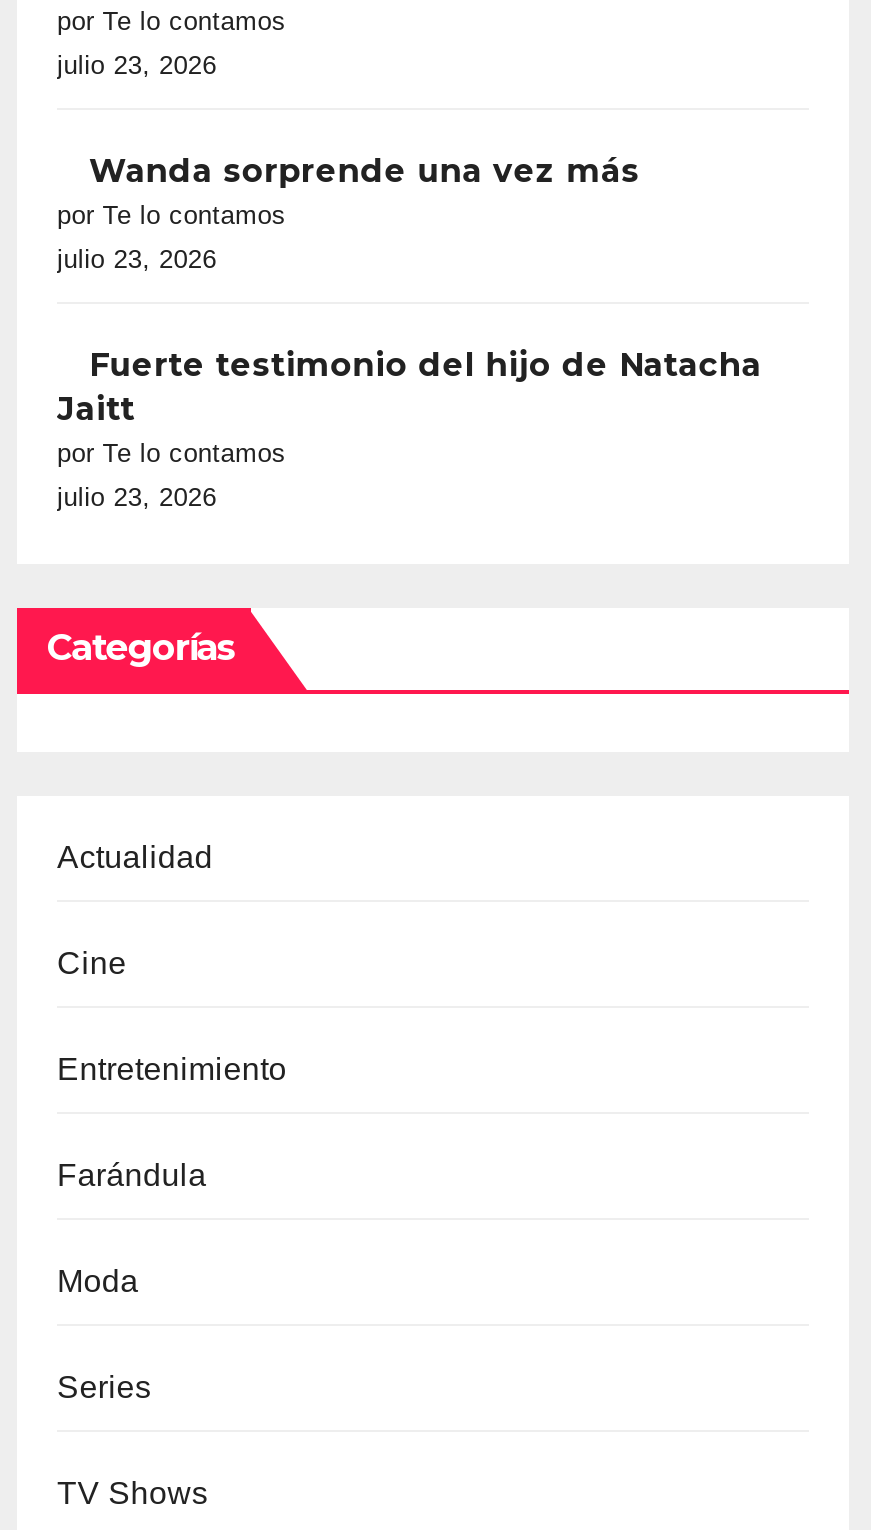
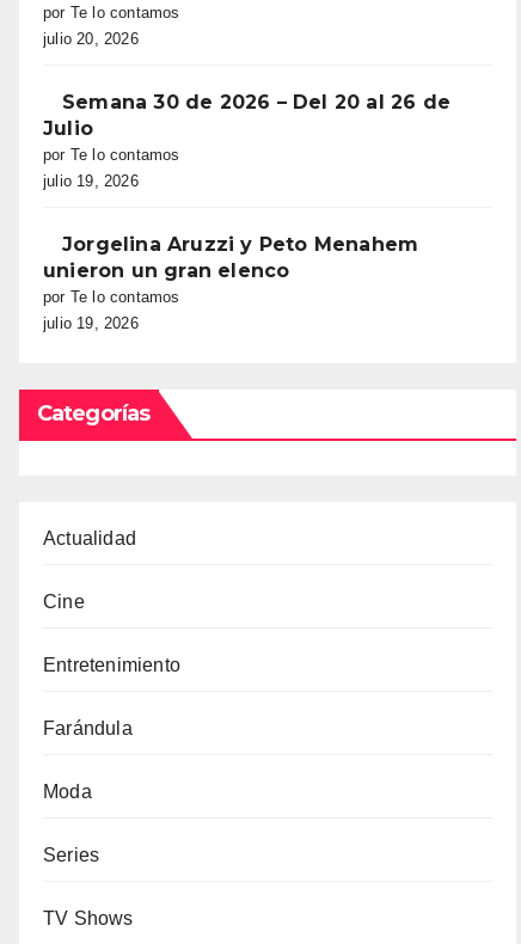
[57,49,217,79] julio 23, 2026 -> [43,30,138,47] julio 20, 2026
[89,151,640,189] Wanda sorprende una vez más -> [43,90,450,139] Semana 30 de 2026 – Del 20 al 26 de | Julio
[57,243,217,273] julio 23, 2026 -> [43,172,138,190] julio 19, 2026
[57,345,762,427] Fuerte testimonio del hijo de Natacha | Jaitt -> [43,233,418,282] Jorgelina Aruzzi y Peto Menahem | unieron un gran elenco
[57,481,217,511] julio 23, 2026 -> [43,314,138,332] julio 19, 2026

